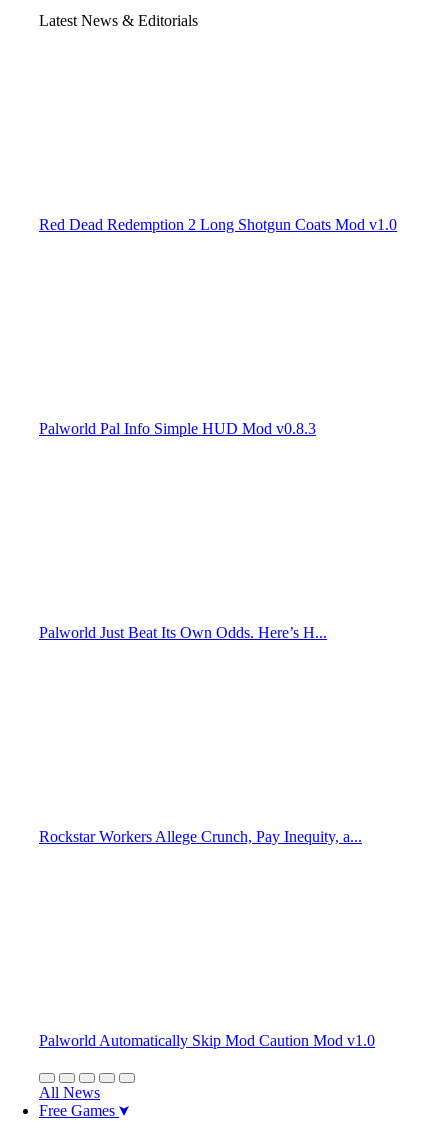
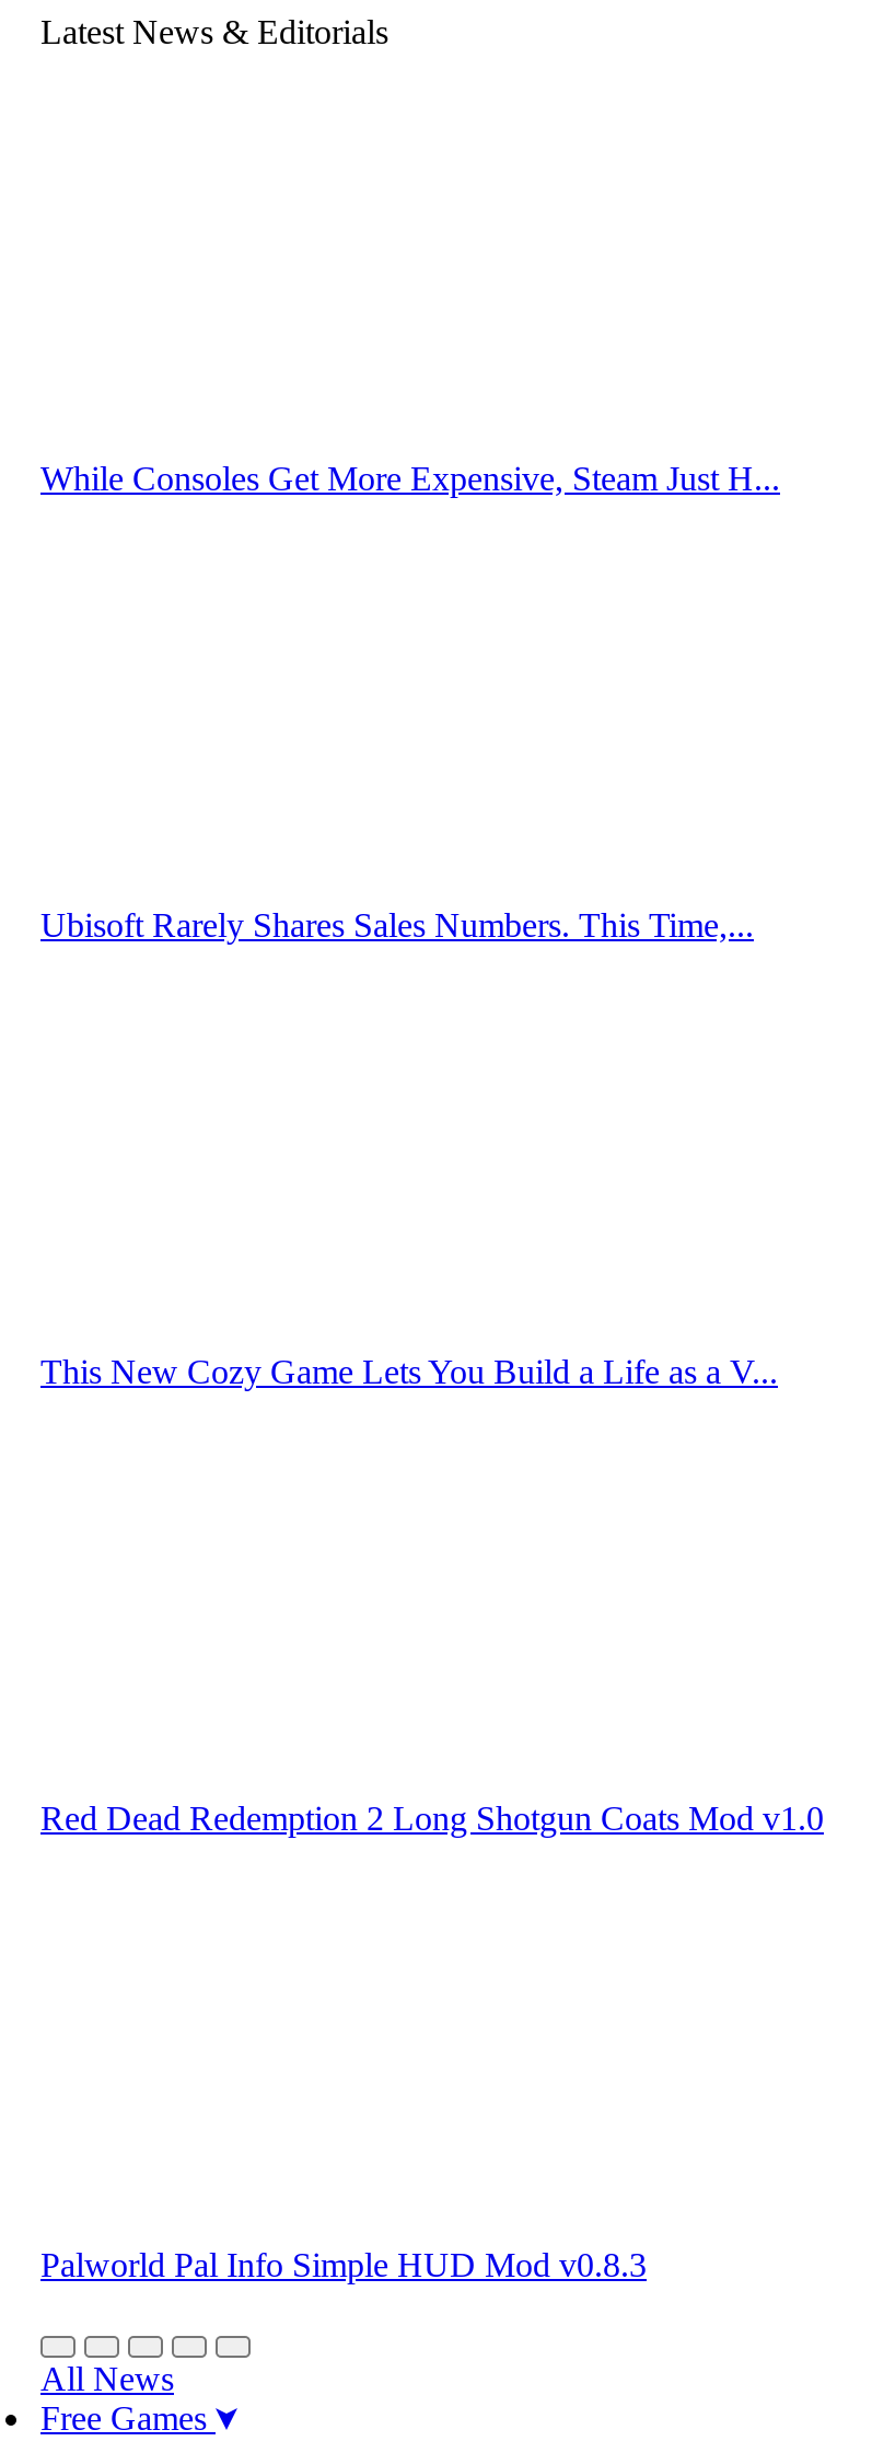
none -> [40,460,780,497] While Consoles Get More Expensive, Steam Just H...
none -> [40,906,754,944] Ubisoft Rarely Shares Sales Numbers. This Time,...
none -> [40,1353,778,1390] This New Cozy Game Lets You Build a Life as a V...
moved [39,216,397,437] -> [40,1800,824,2283]: Red Dead Redemption 2 Long Shotgun Coats Mod v1.0 | Palworld Pal Info Simple HUD Mod v0.8.3
[39,624,327,641] Palworld Just Beat Its Own Odds. Here’s H... -> none
[39,828,362,845] Rockstar Workers Allege Crunch, Pay Inequity, a... -> none
[39,1032,375,1049] Palworld Automatically Skip Mod Caution Mod v1.0 -> none

